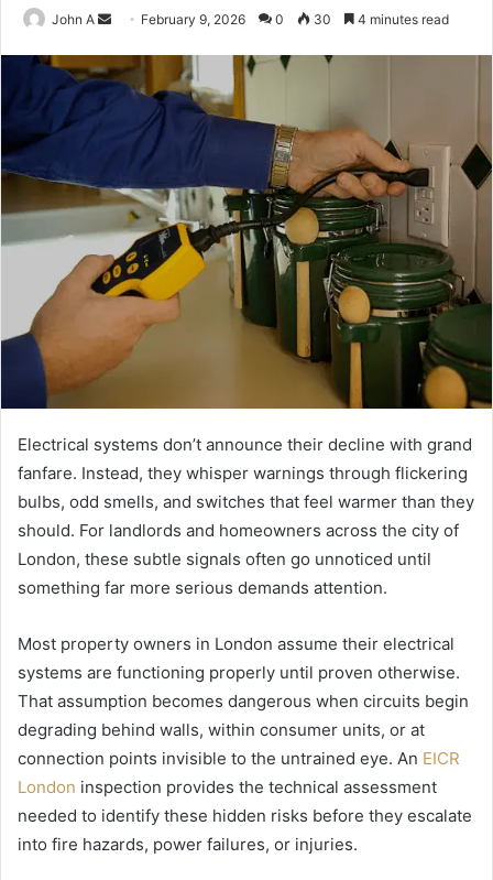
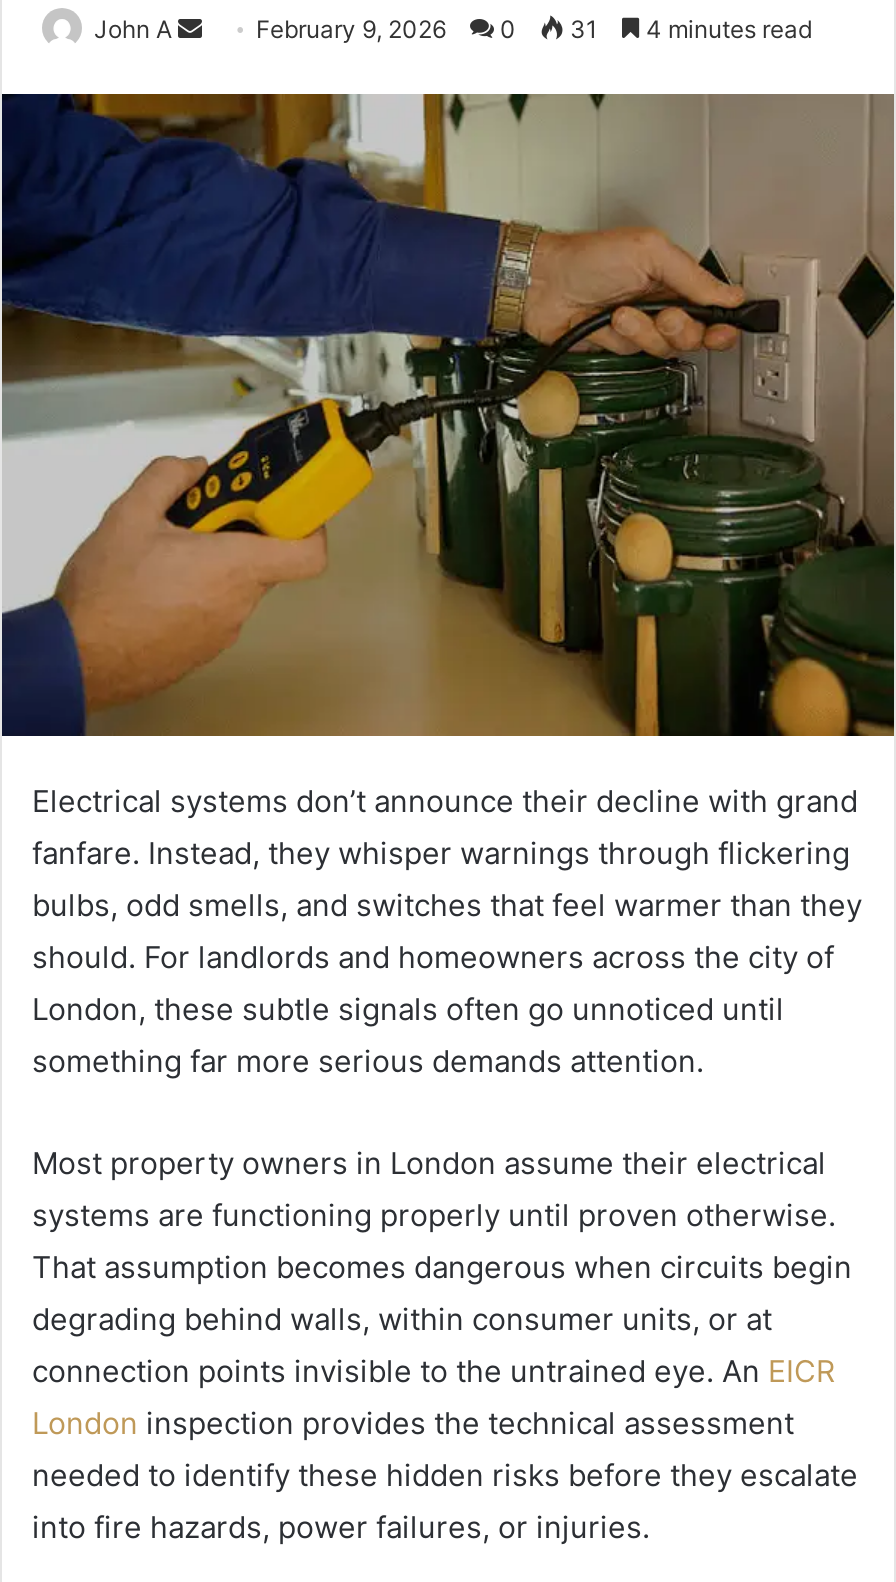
[310,11,331,28] 30 -> [564,15,598,45] 31

